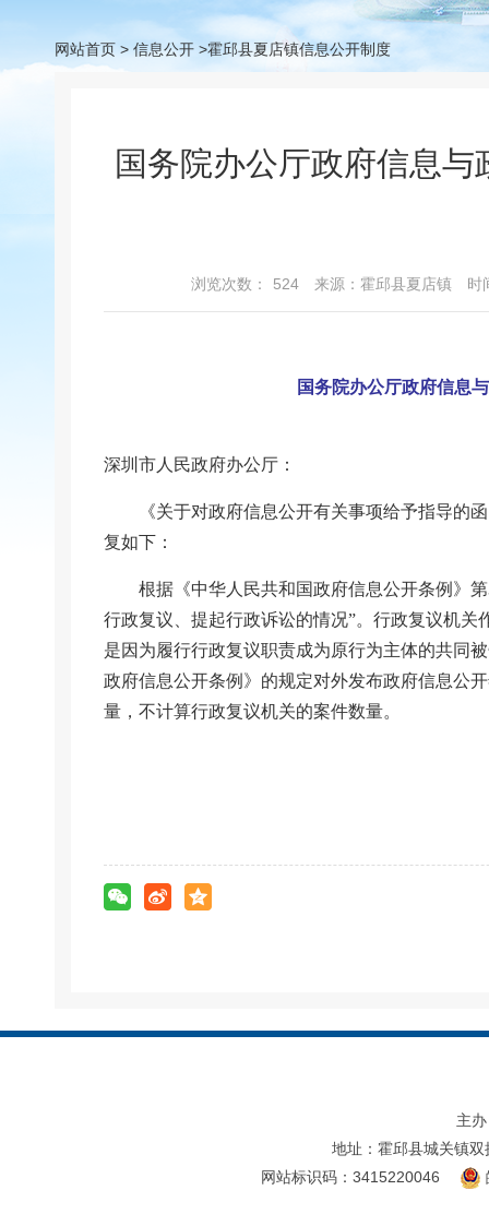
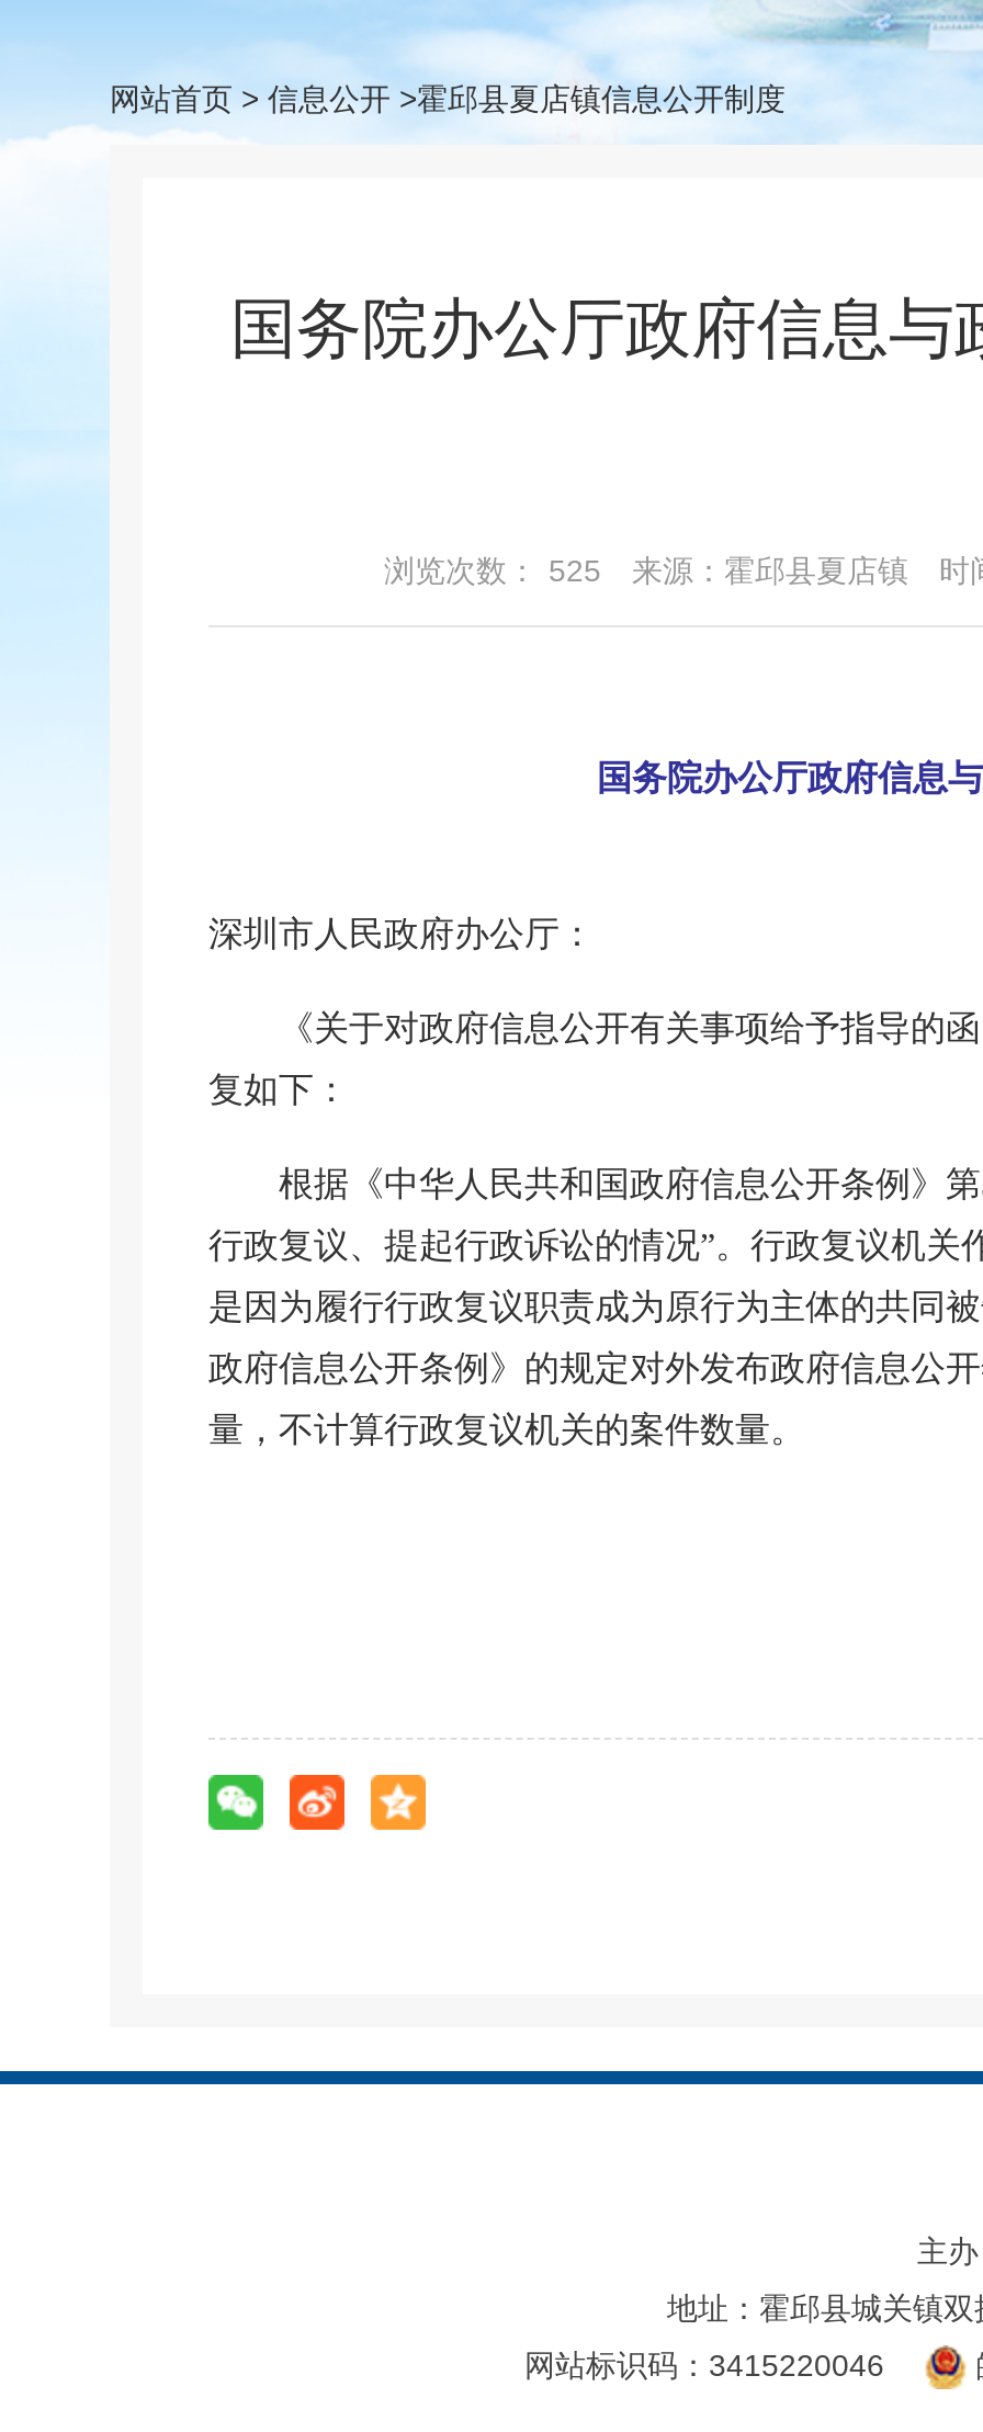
[191,275,299,293] 浏览次数： 524 -> [384,553,601,588] 浏览次数： 525

